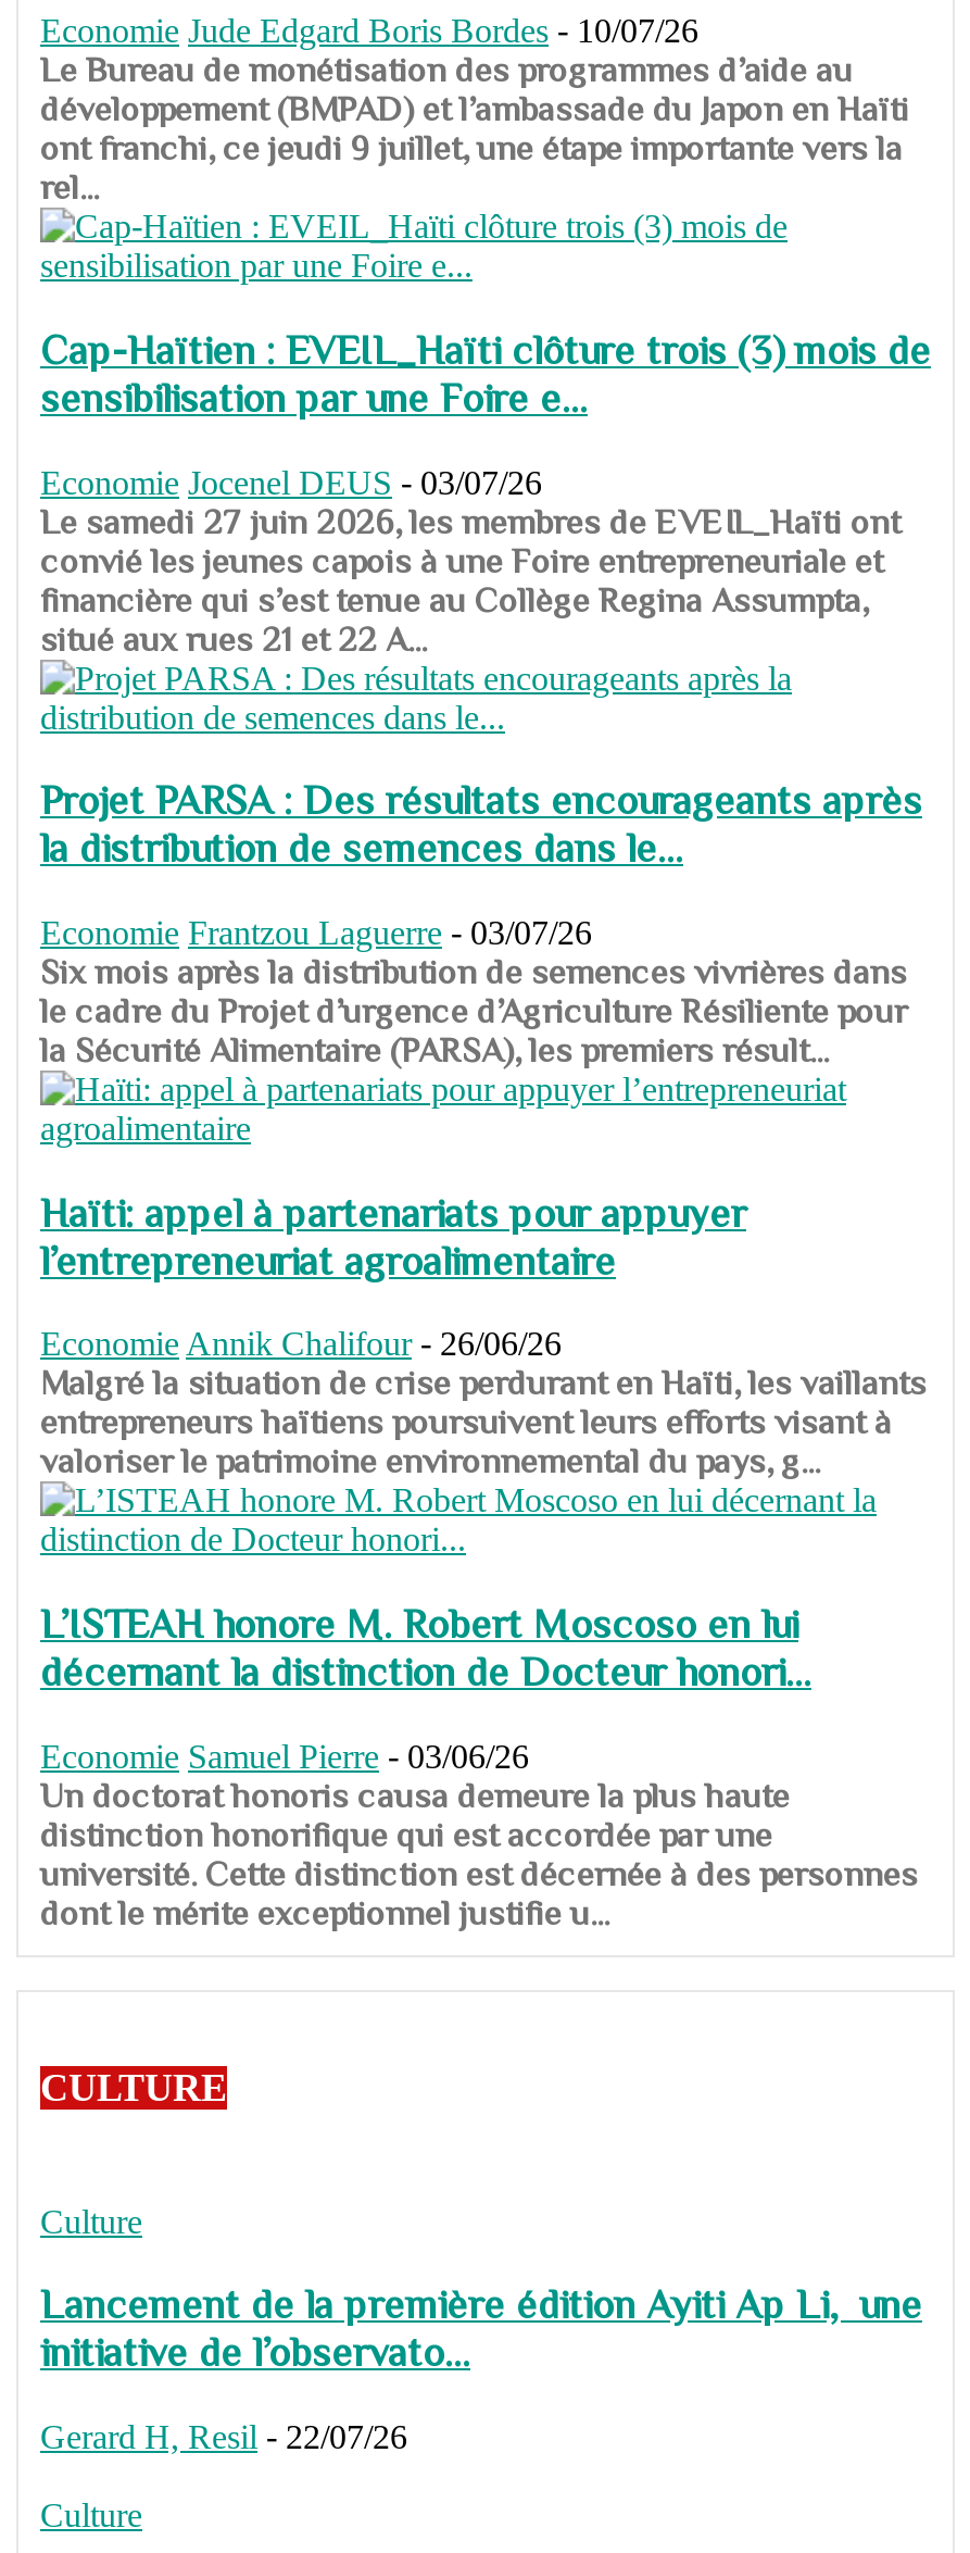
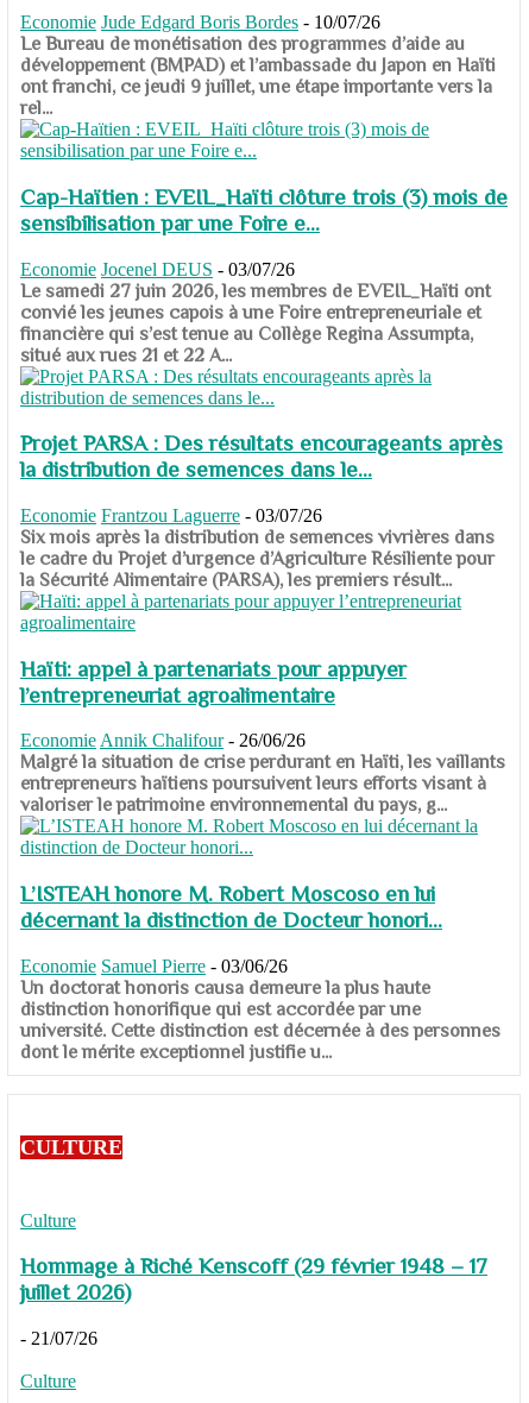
[40,2282,922,2376] Lancement de la première édition Ayiti Ap Li, une | initiative de l’observato... -> [20,1254,487,1305] Hommage à Riché Kenscoff (29 février 1948 – 17 | juillet 2026)
[40,2418,407,2455] Gerard H, Resil - 22/07/26 -> [20,1328,97,1348] - 21/07/26

